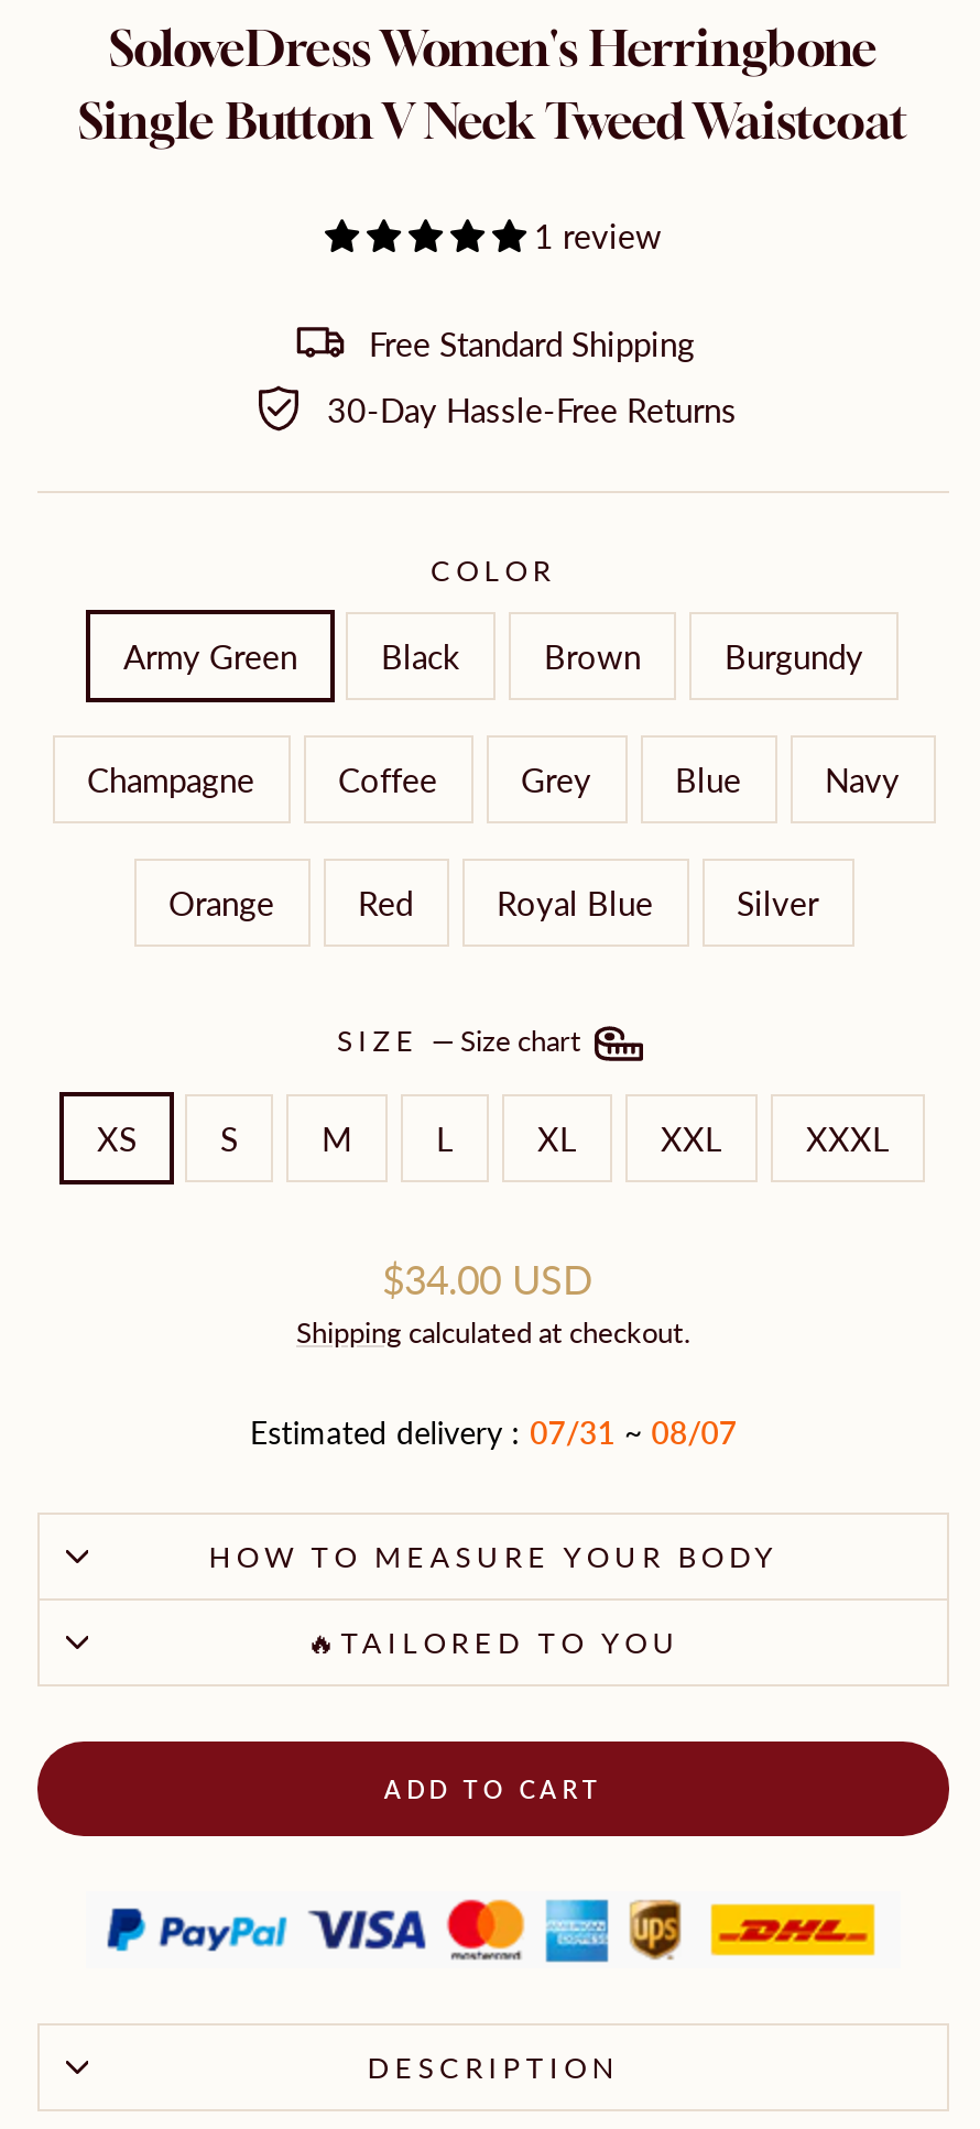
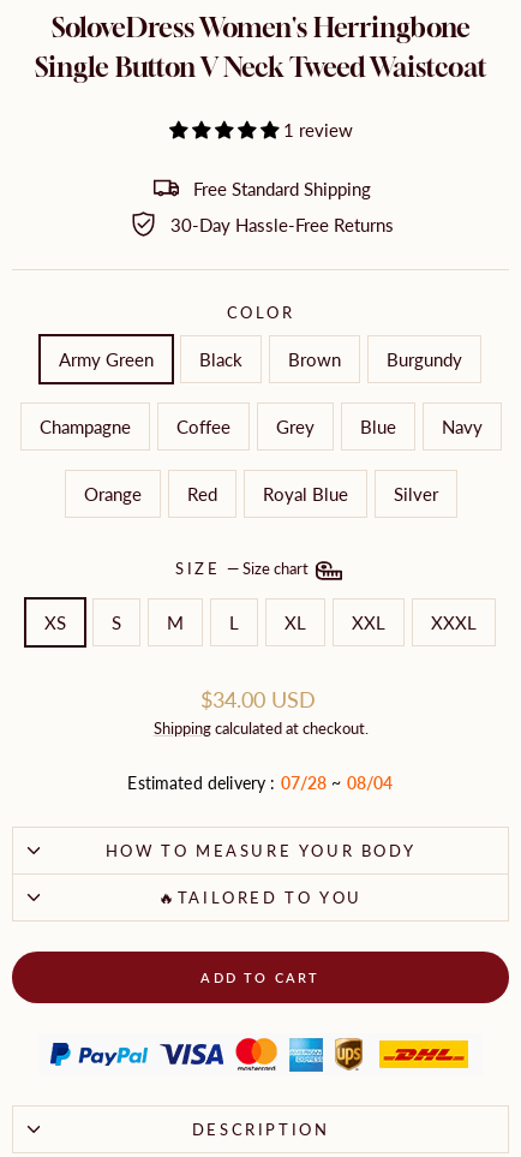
[250,1413,737,1451] Estimated delivery : 07/31 ~ 08/07 -> [128,773,393,793] Estimated delivery : 07/28 ~ 08/04

